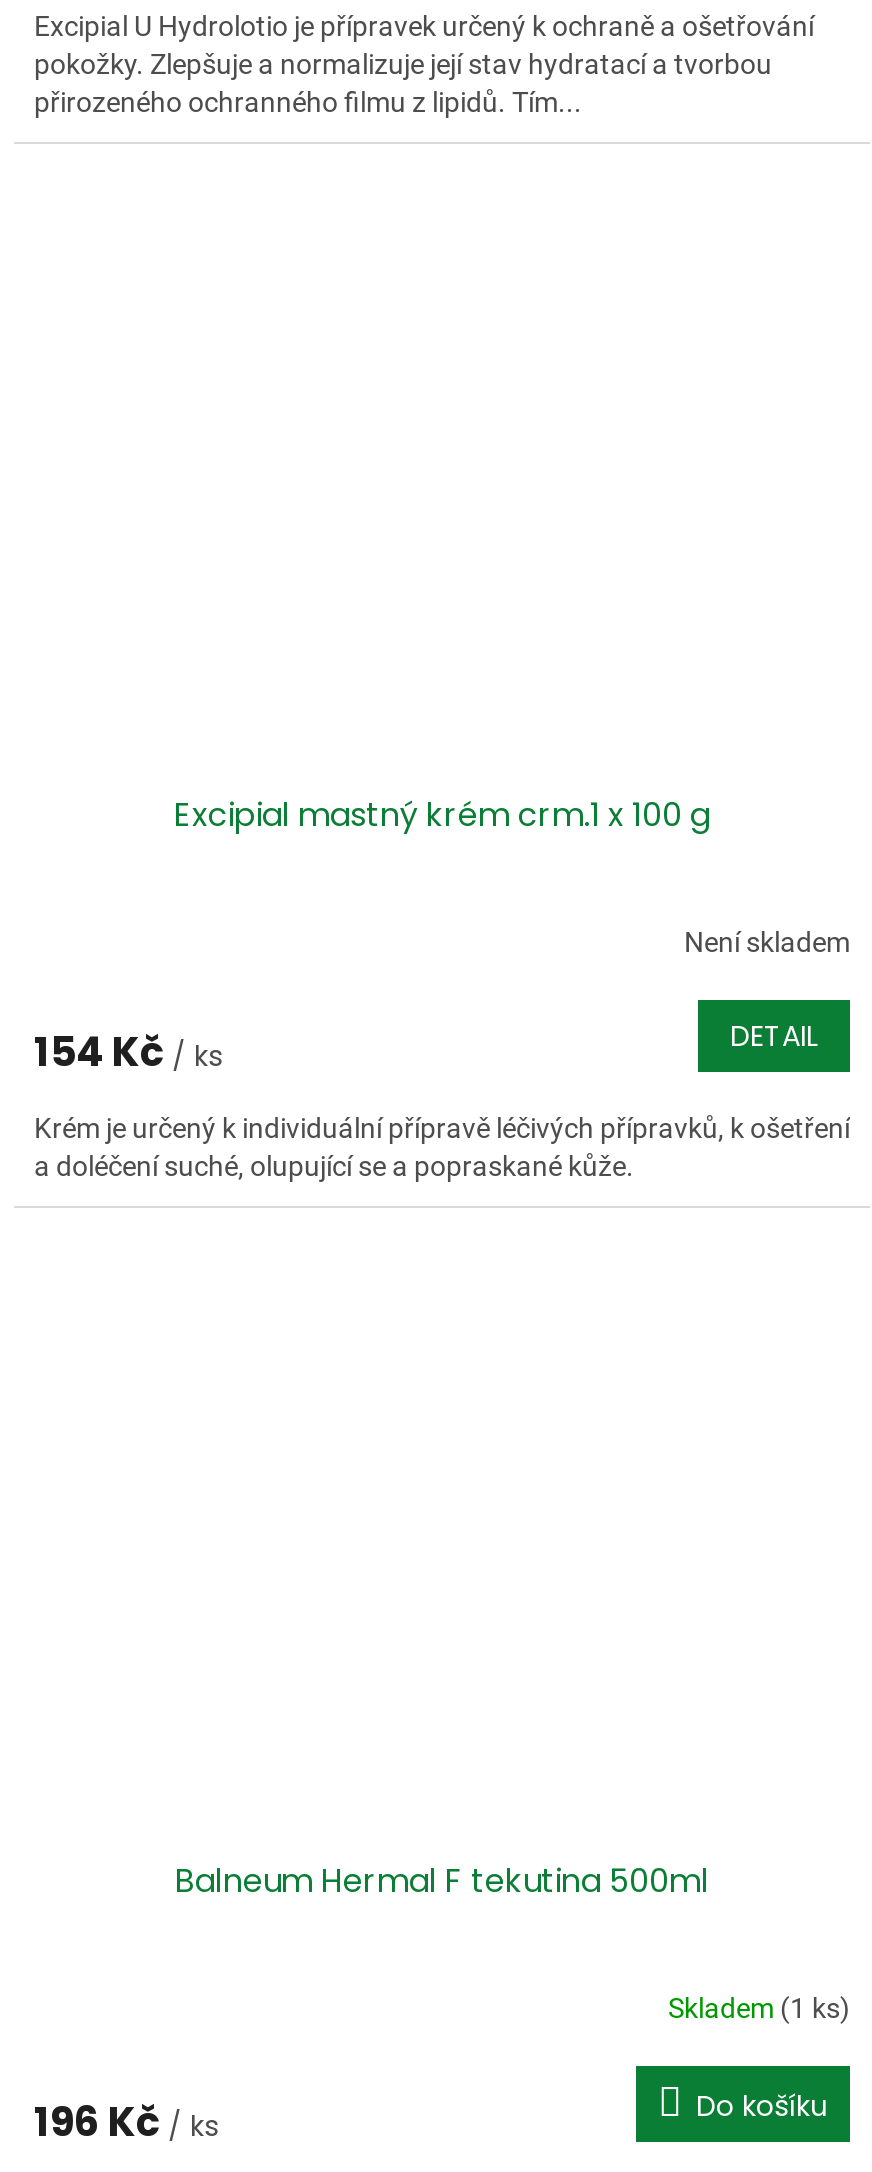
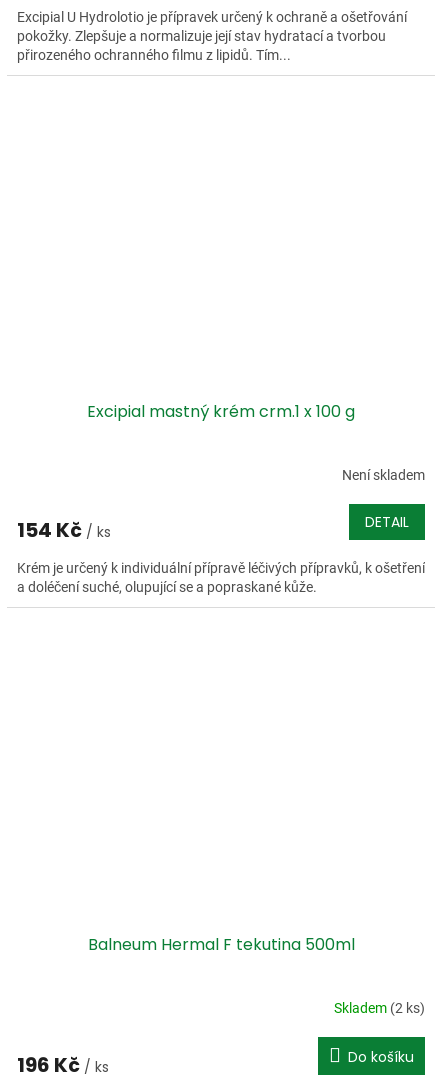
[668,1991,850,2023] Skladem (1 ks) -> [334,1000,425,1016] Skladem (2 ks)

